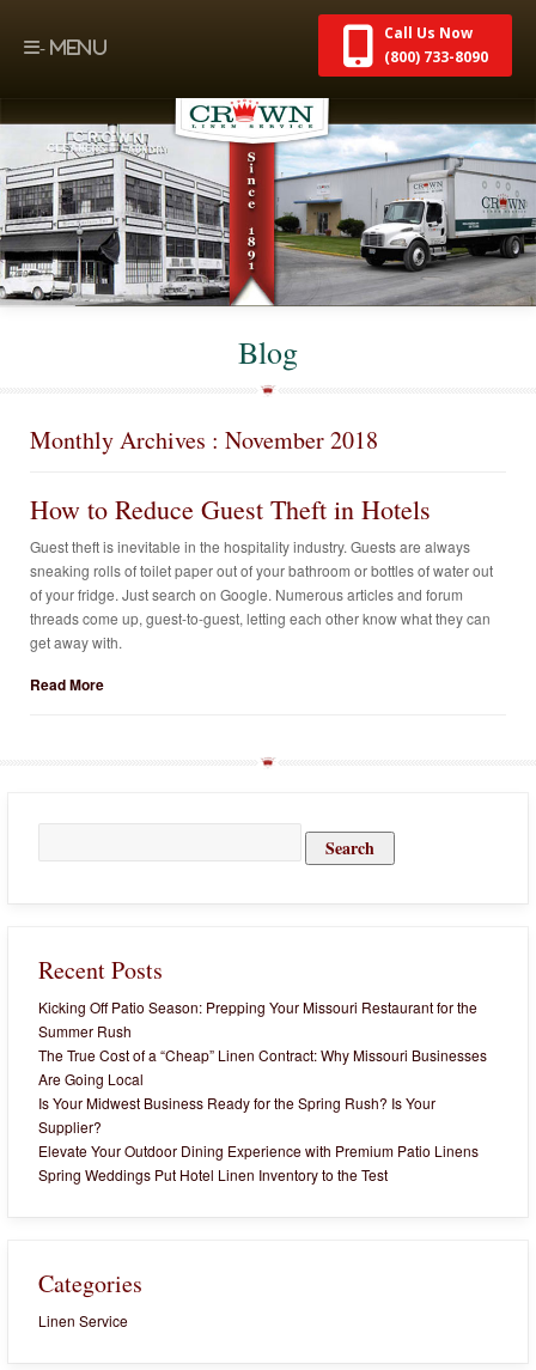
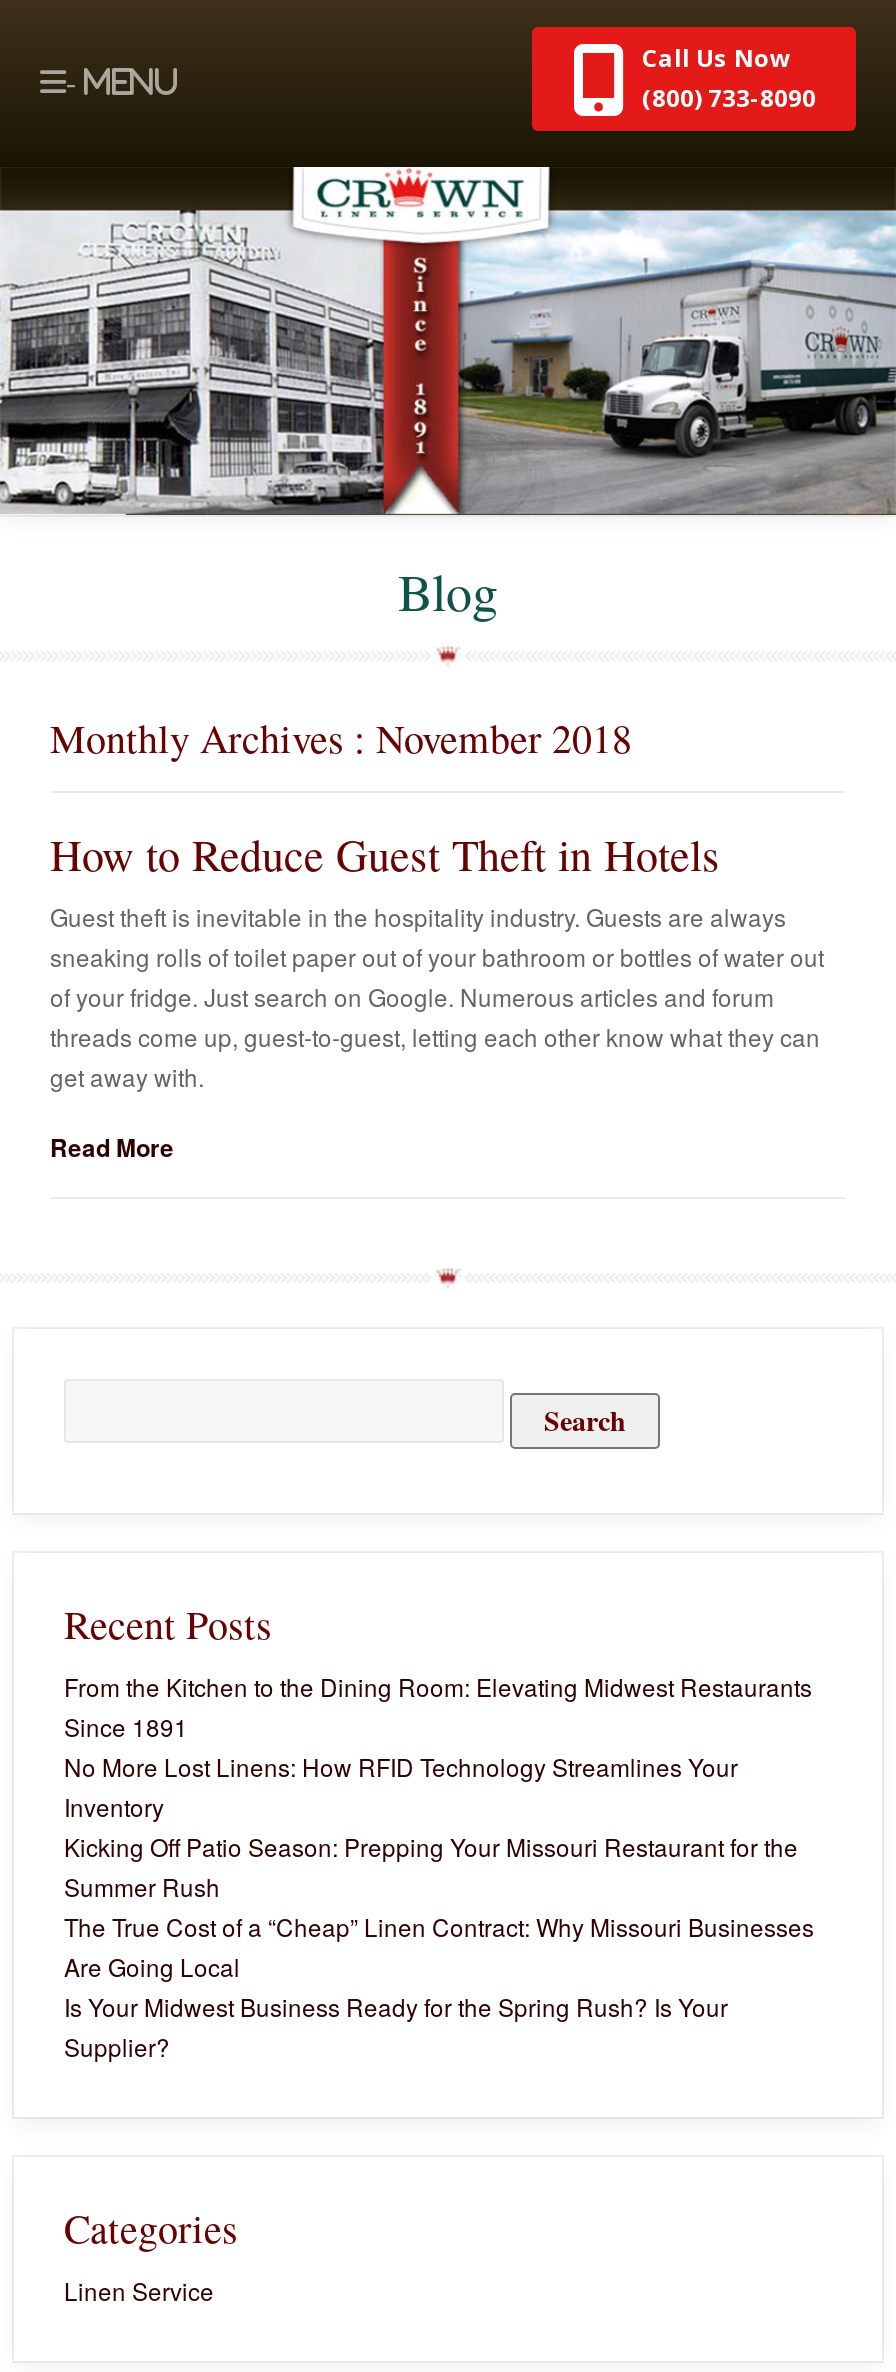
none -> [64,1669,812,1823] From the Kitchen to the Dining Room: Elevating Midwest Restaurants | Since 1891 | No More Lost Linens: How RFID Technology Streamlines Your | Inventory
moved [38,997,487,1137] -> [64,1829,814,2063]: Kicking Off Patio Season: Prepping Your Missouri Restaurant for the | Summer Rush | The True Cost of a “Cheap” Linen Contract: Why Missouri Businesses | Are Going Local | Is Your Midwest Business Ready for the Spring Rush? Is Your | Supplier?
[38,1140,479,1184] Elevate Your Outdoor Dining Experience with Premium Patio Linens | Spring Weddings Put Hotel Linen Inventory to the Test -> none

